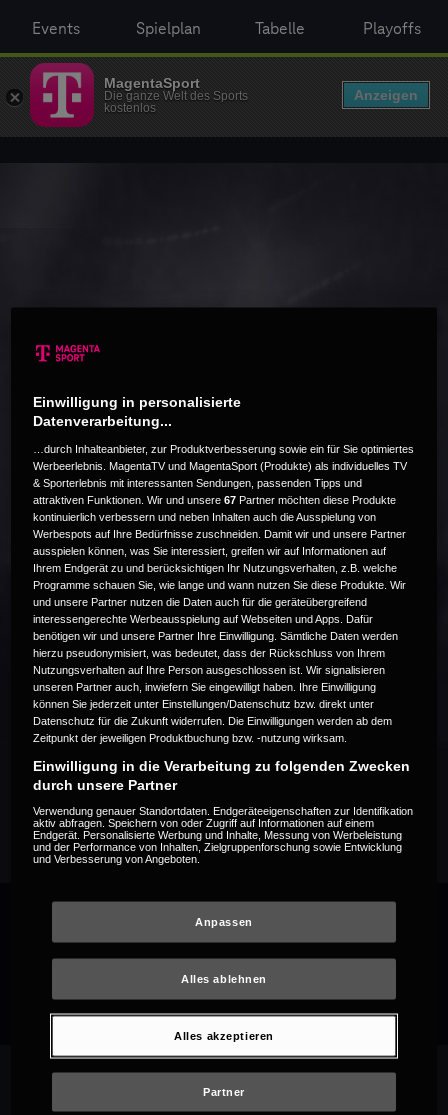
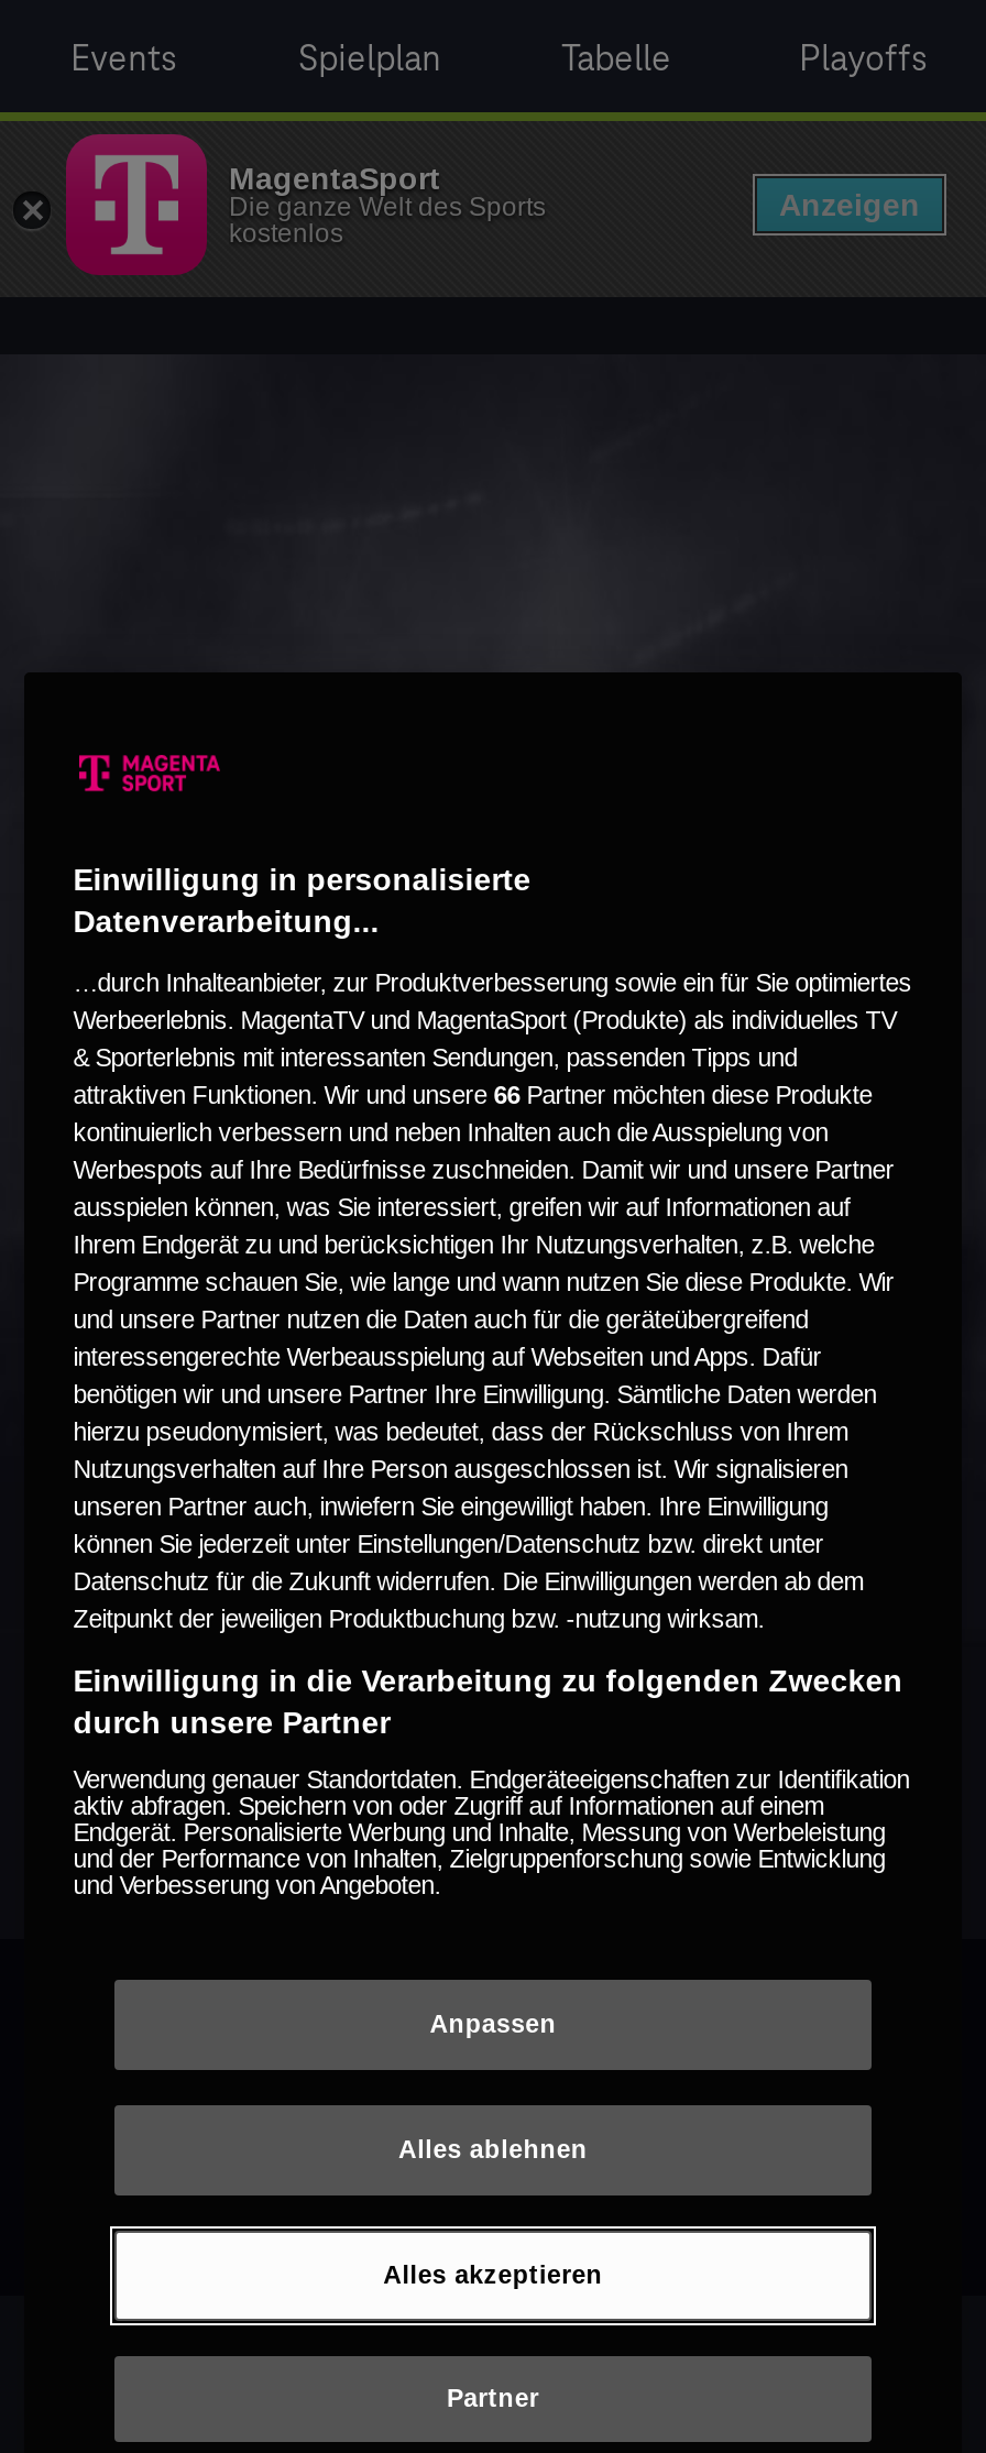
[33,494,396,506] attraktiven Funktionen. Wir und unsere 67 Partner möchten diese Produkte -> [73,1082,872,1109] attraktiven Funktionen. Wir und unsere 66 Partner möchten diese Produkte

